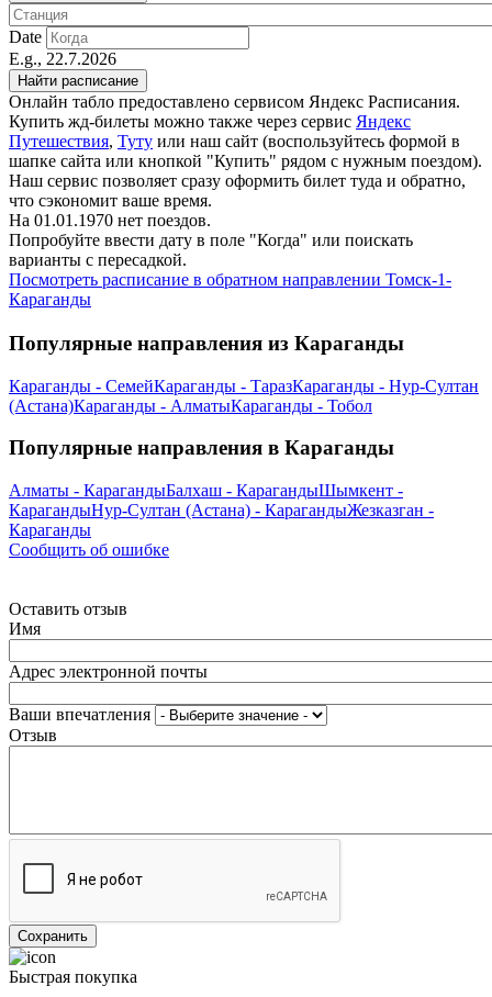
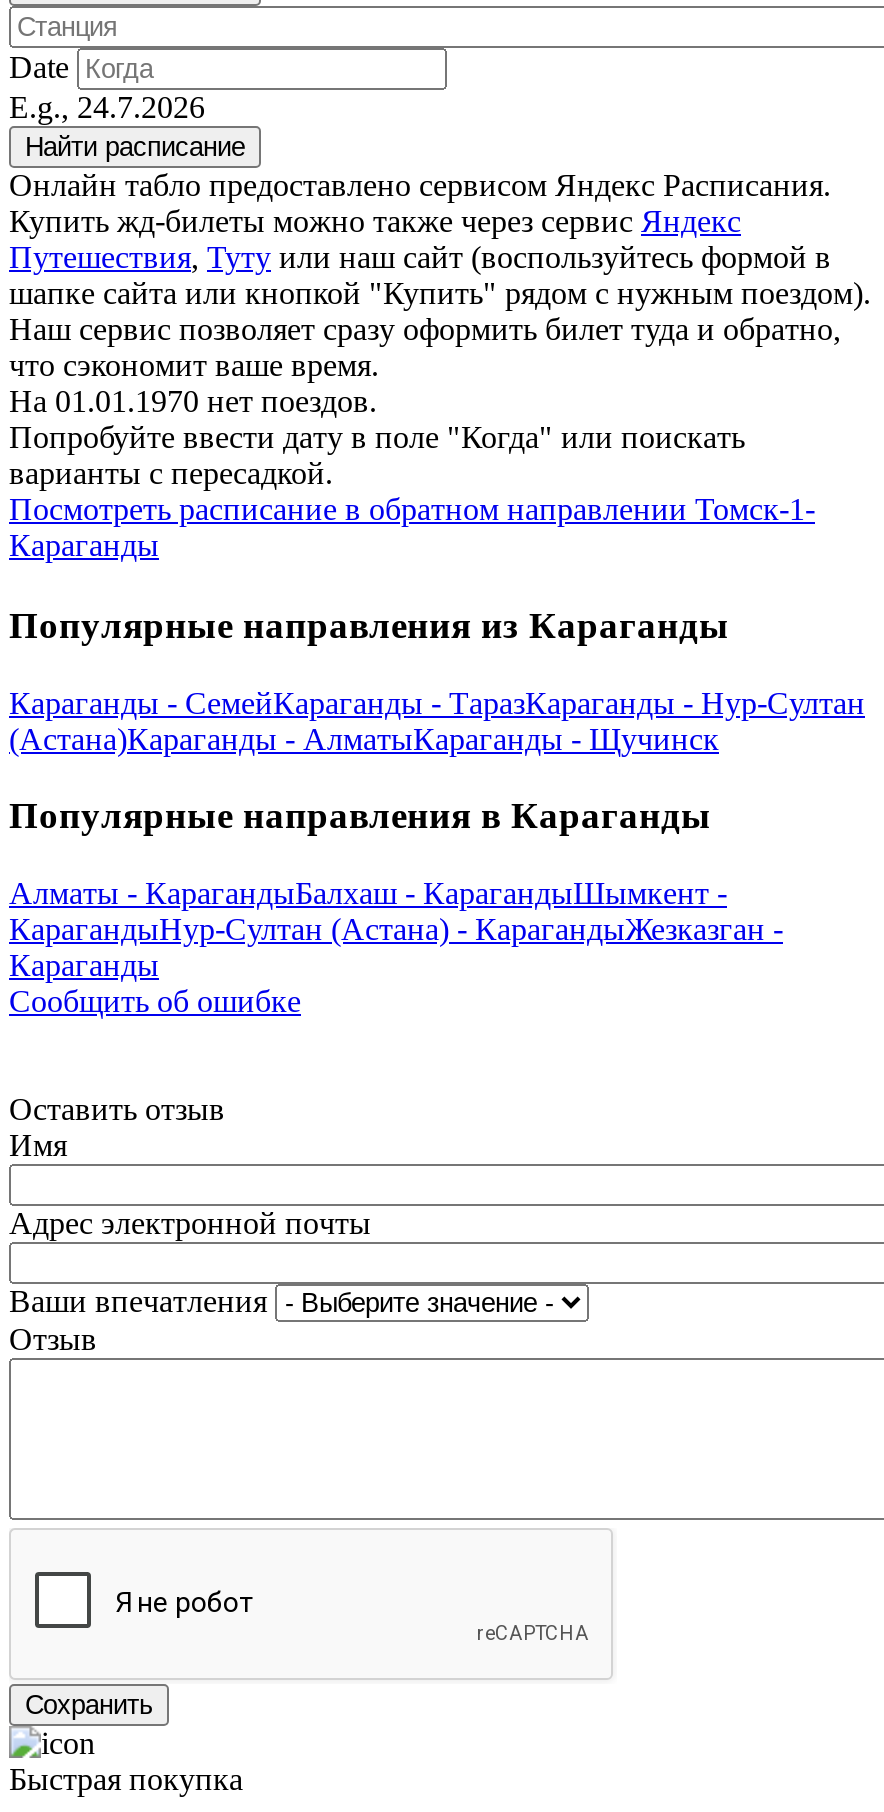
[9,49,116,68] E.g., 22.7.2026 -> [9,90,205,124] E.g., 24.7.2026
[9,396,372,415] (Астана)Караганды - АлматыКараганды - Тобол -> [9,721,719,755] (Астана)Караганды - АлматыКараганды - Щучинск

